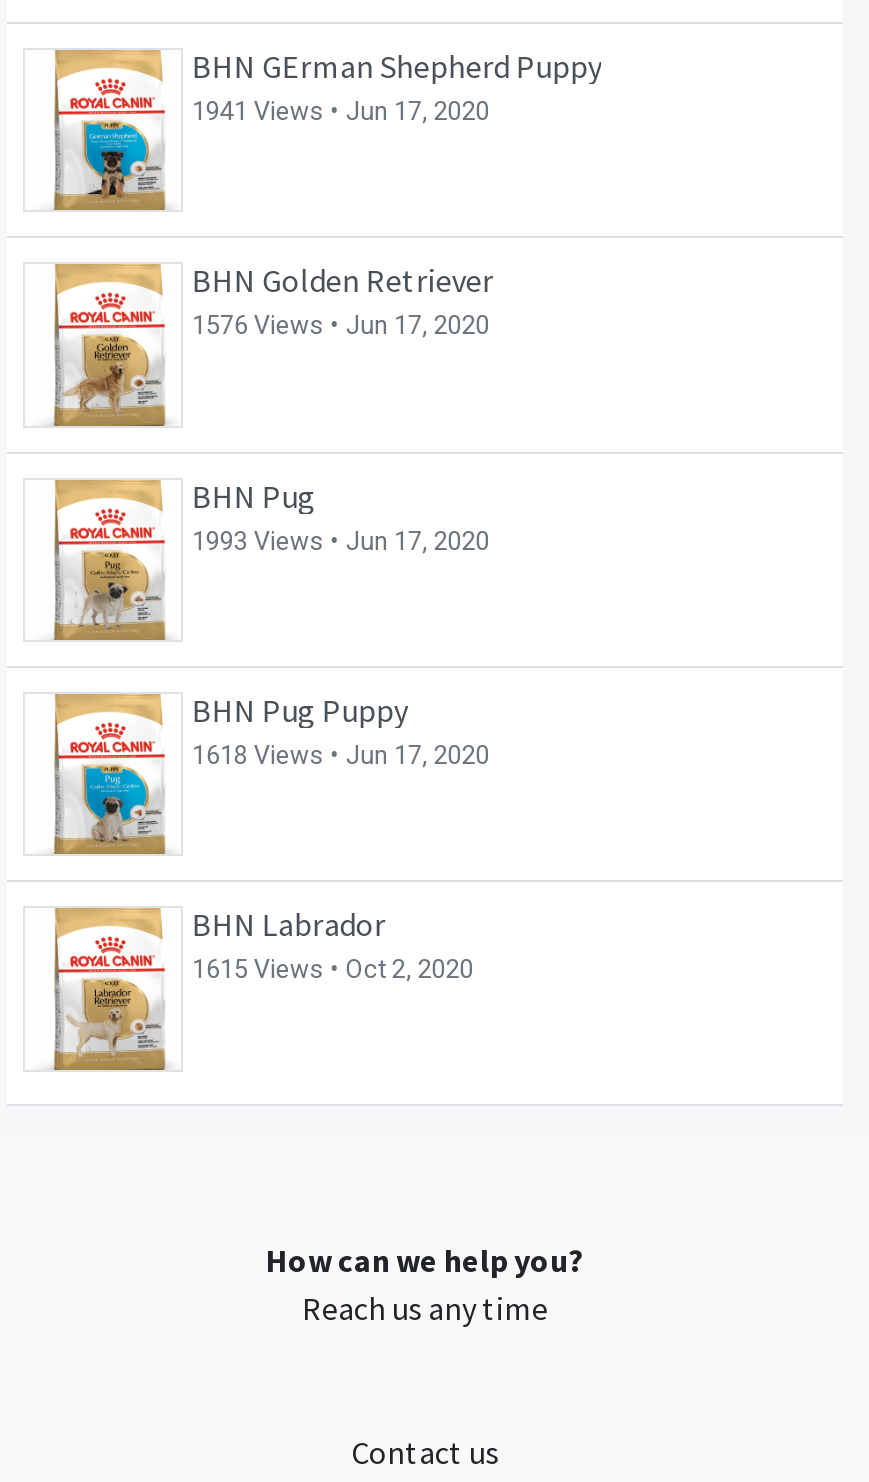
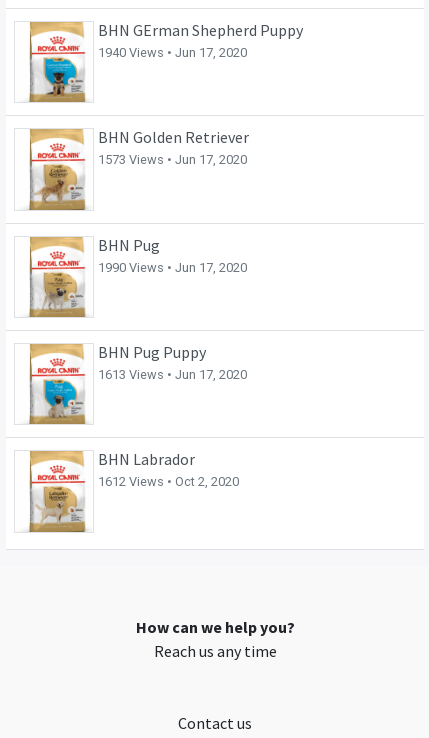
[192,96,490,126] 1941 Views • Jun 17, 2020 -> [98,45,247,60] 1940 Views • Jun 17, 2020
[192,310,490,340] 1576 Views • Jun 17, 2020 -> [98,152,247,167] 1573 Views • Jun 17, 2020
[192,525,490,555] 1993 Views • Jun 17, 2020 -> [98,260,247,275] 1990 Views • Jun 17, 2020
[192,740,490,770] 1618 Views • Jun 17, 2020 -> [98,367,247,382] 1613 Views • Jun 17, 2020
[192,955,474,985] 1615 Views • Oct 2, 2020 -> [98,474,239,489] 1612 Views • Oct 2, 2020

